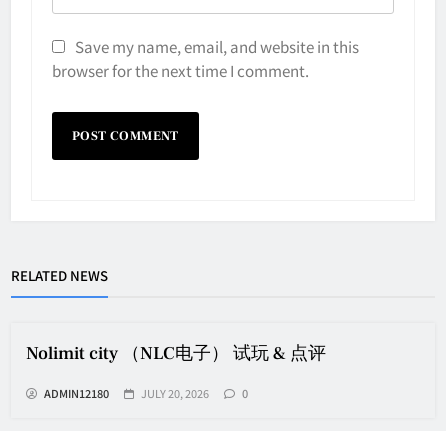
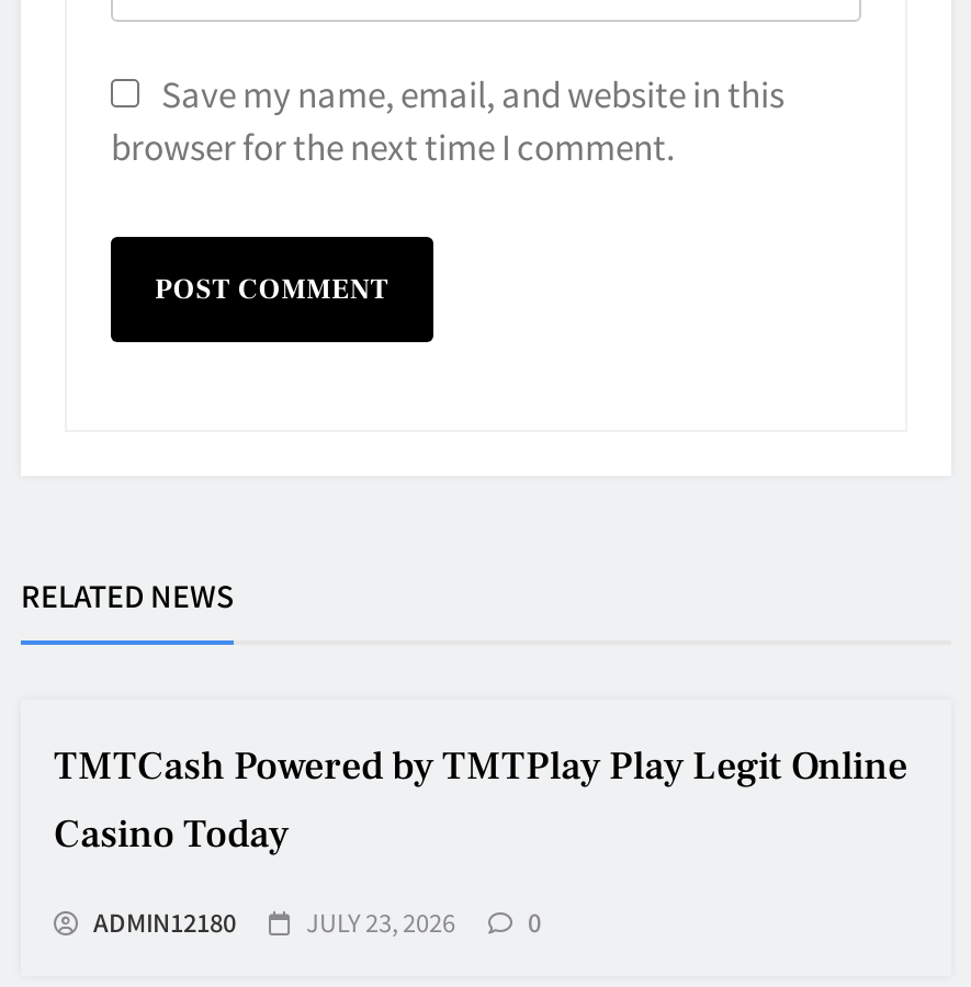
[26,342,326,365] Nolimit city （NLC电子） 试玩 & 点评 -> [54,741,907,859] TMTCash Powered by TMTPlay Play Legit Online | Casino Today
[44,385,209,401] ADMIN12180 JULY 20, 2026 -> [93,903,455,938] ADMIN12180 JULY 23, 2026

